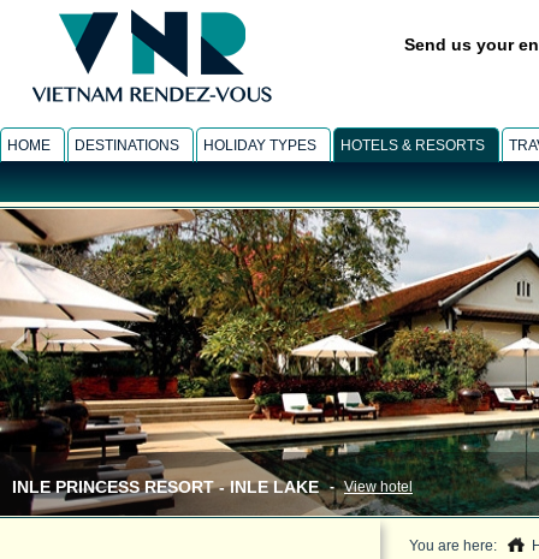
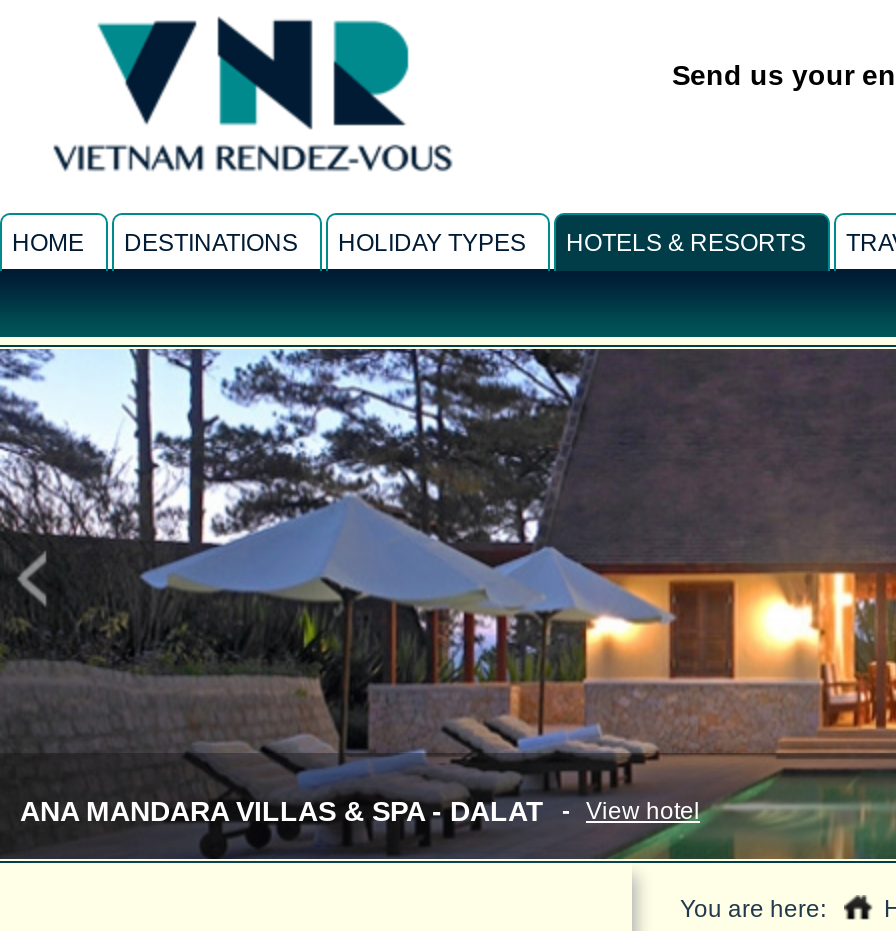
[4,208,535,516] [image] | INLE PRINCESS RESORT - INLE LAKE - View hotel -> [6,347,890,859] [image] | ANA MANDARA VILLAS & SPA - DALAT - View hotel

